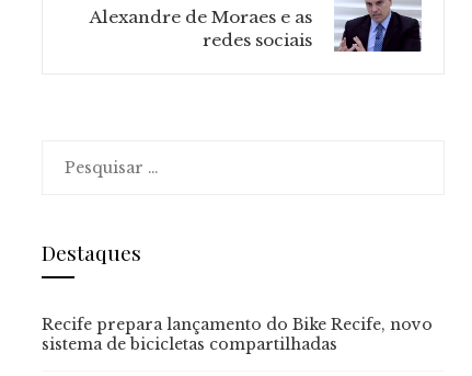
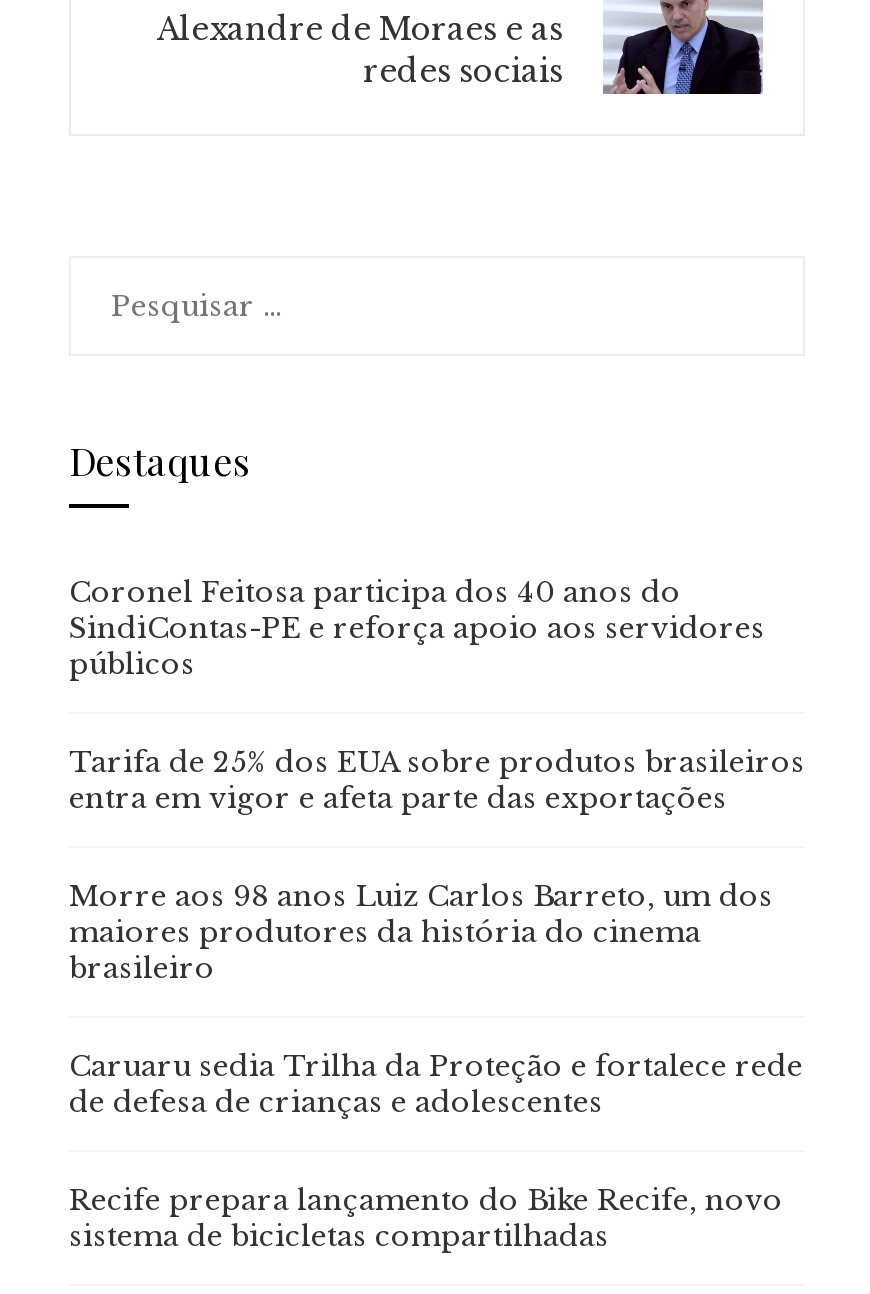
none -> [69,575,805,1121] Coronel Feitosa participa dos 40 anos do | SindiContas-PE e reforça apoio aos servidores | públicos | Tarifa de 25% dos EUA sobre produtos brasileiros | entra em vigor e afeta parte das exportações | Morre aos 98 anos Luiz Carlos Barreto, um dos | maiores produtores da história do cinema | brasileiro | Caruaru sedia Trilha da Proteção e fortalece rede | de defesa de crianças e adolescentes

